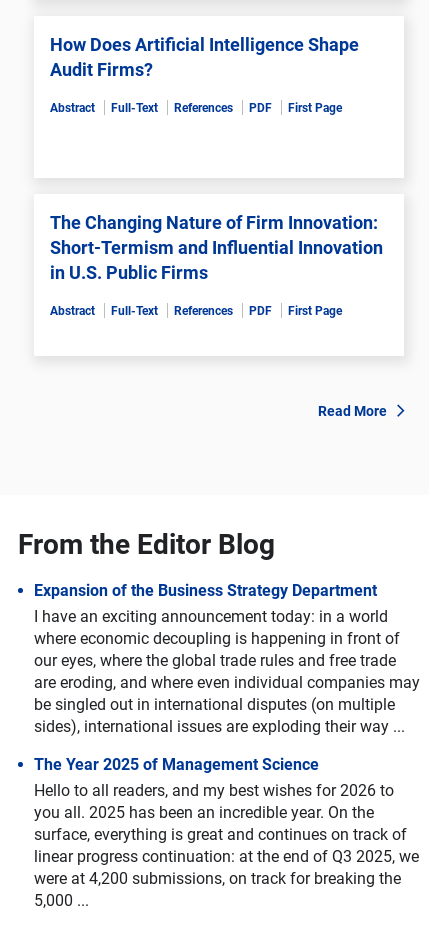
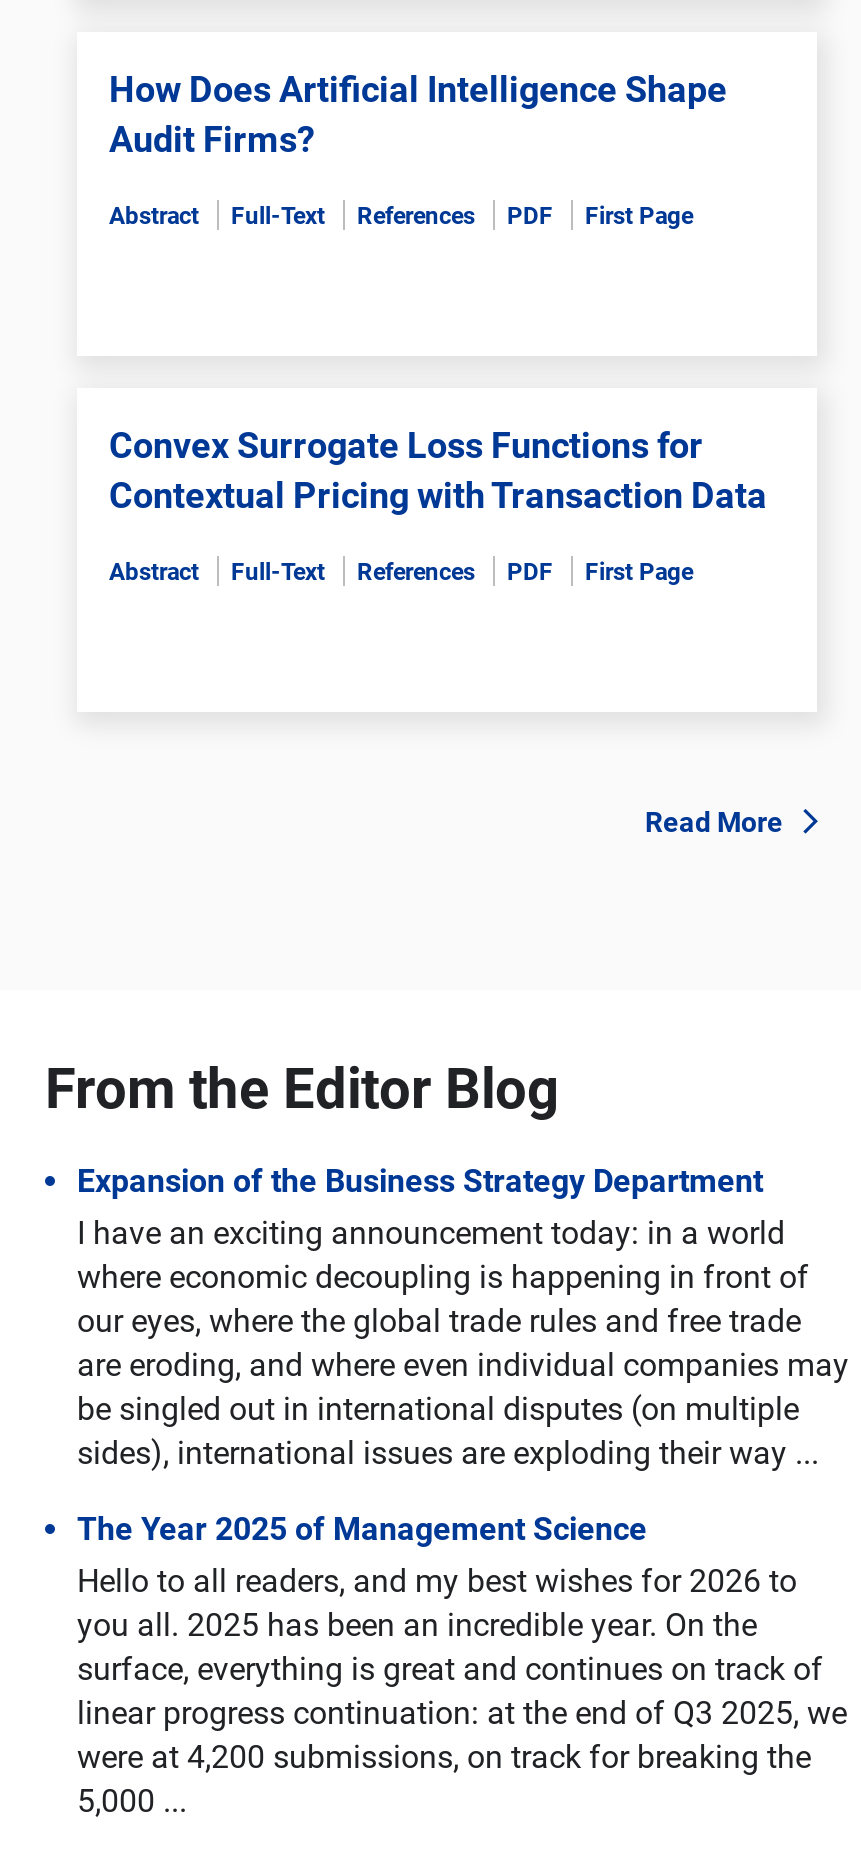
[50,212,383,283] The Changing Nature of Firm Innovation: | Short-Termism and Influential Innovation | in U.S. Public Firms -> [109,424,767,516] Convex Surrogate Loss Functions for | Contextual Pricing with Transaction Data
moved [50,304,342,318] -> [109,558,693,586]: Abstract | Full-Text | References | PDF | First Page

